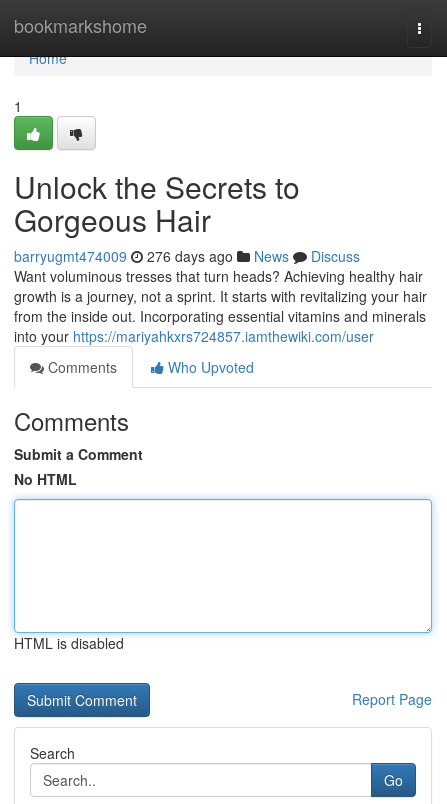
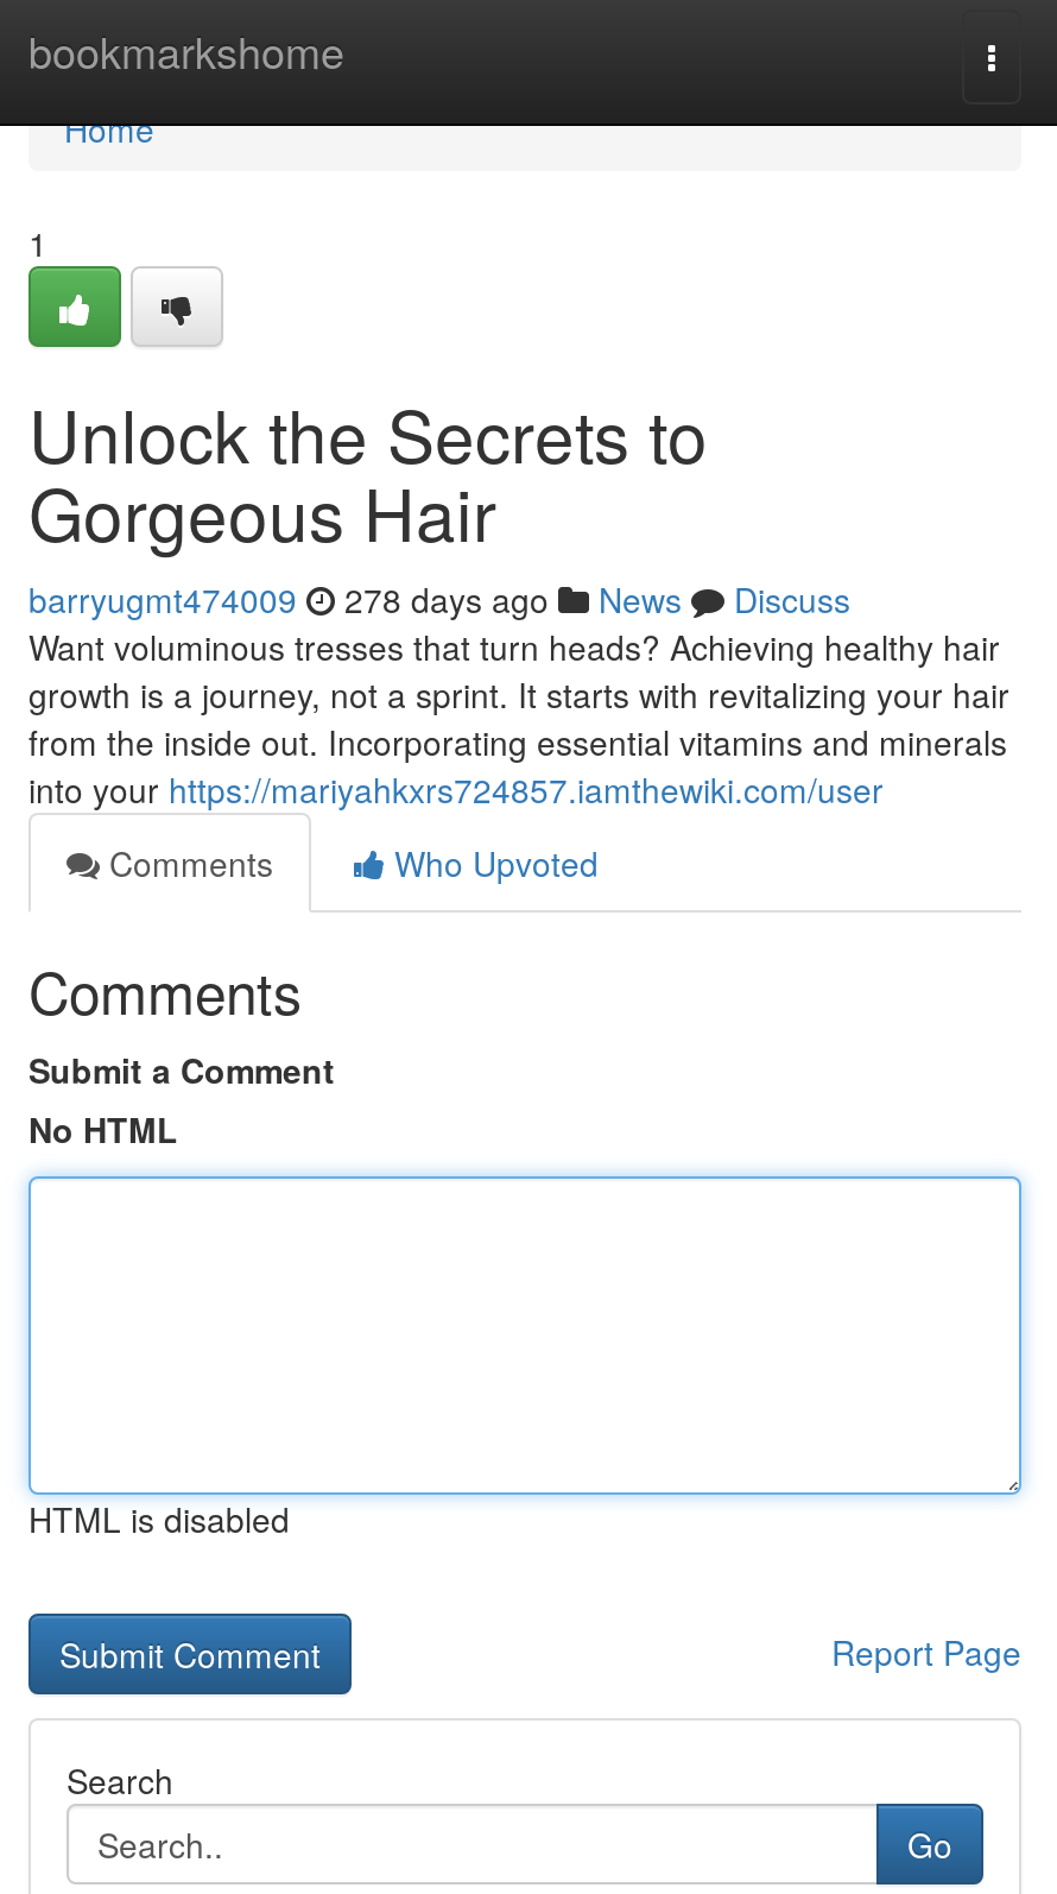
[14,246,360,266] barryugmt474009 276 days ago News Discuss -> [29,575,850,623] barryugmt474009 278 days ago News Discuss

